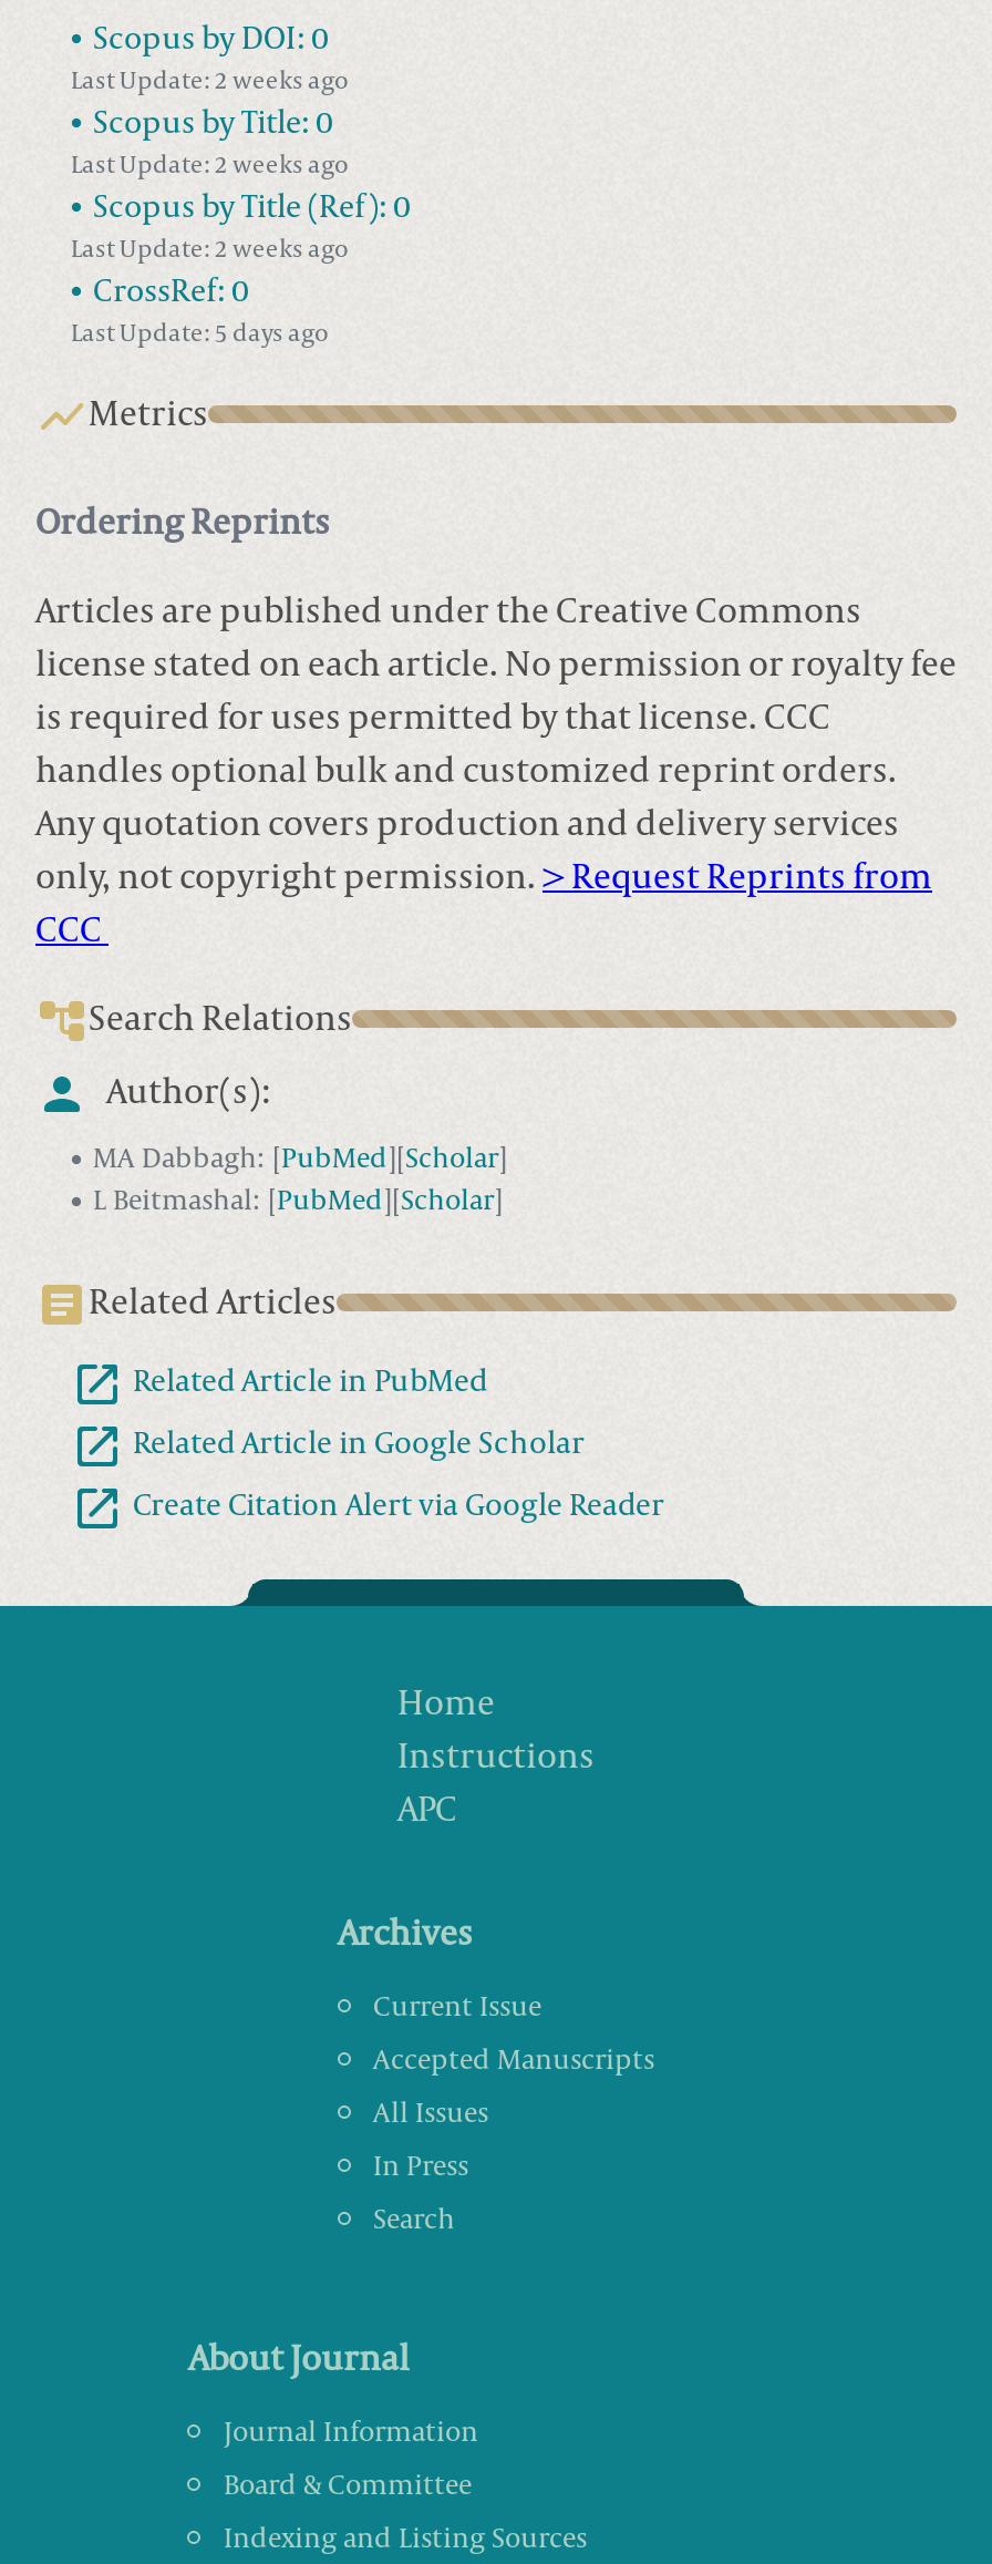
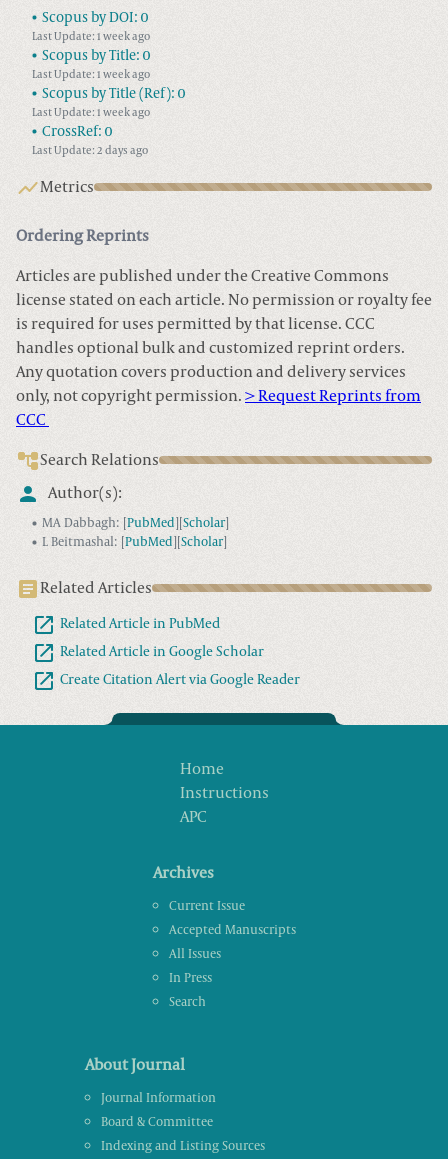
[71,66,348,95] Last Update: 2 weeks ago -> [32,30,150,43] Last Update: 1 week ago
[71,150,348,179] Last Update: 2 weeks ago -> [32,68,150,81] Last Update: 1 week ago
[71,234,348,263] Last Update: 2 weeks ago -> [32,106,150,119] Last Update: 1 week ago
[71,319,328,347] Last Update: 5 days ago -> [32,144,148,157] Last Update: 2 days ago

